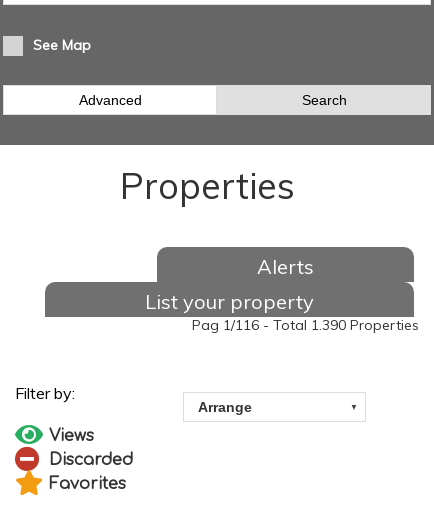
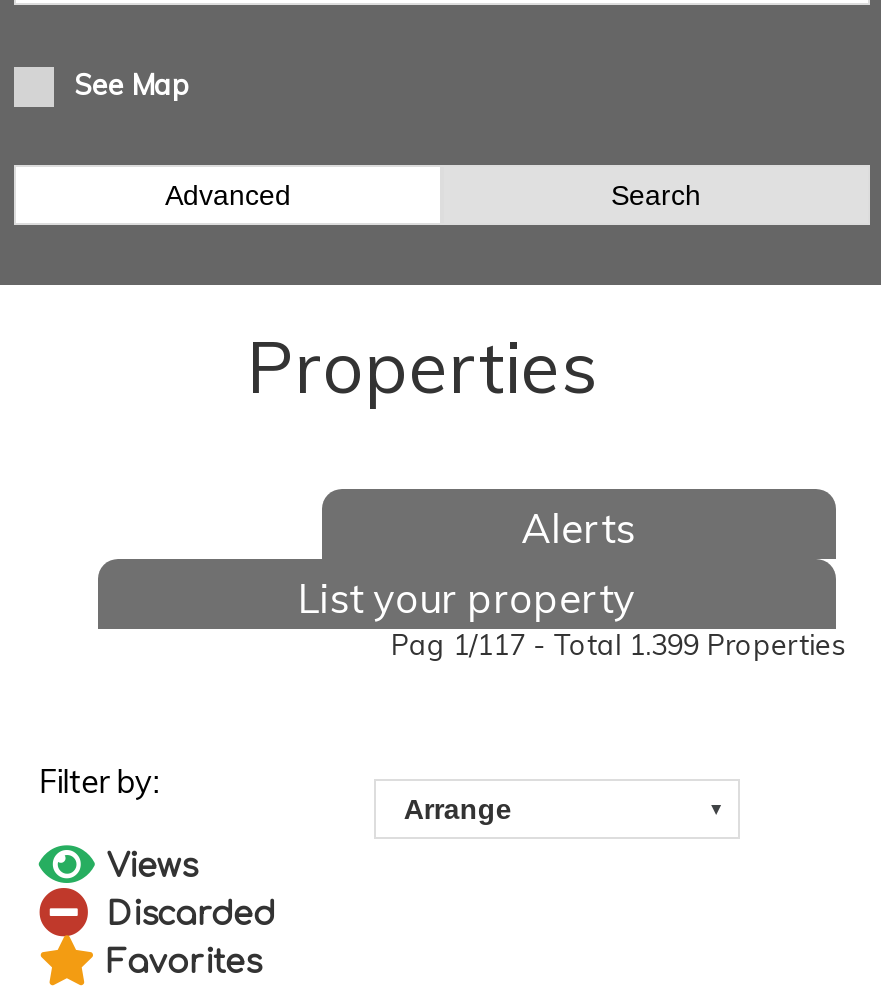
[192,316,419,334] Pag 1/116 - Total 1.390 Properties -> [391,628,845,664] Pag 1/117 - Total 1.399 Properties

